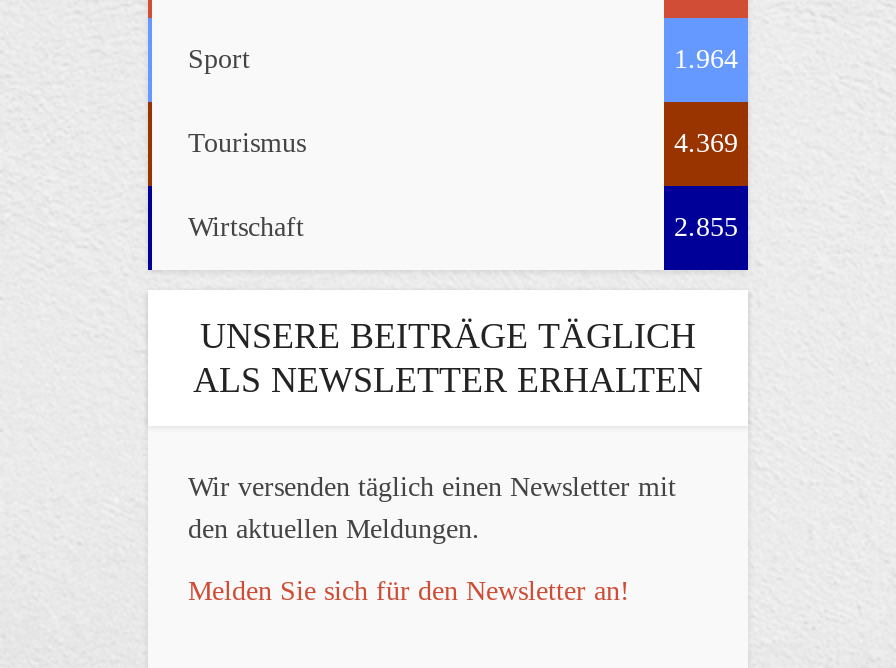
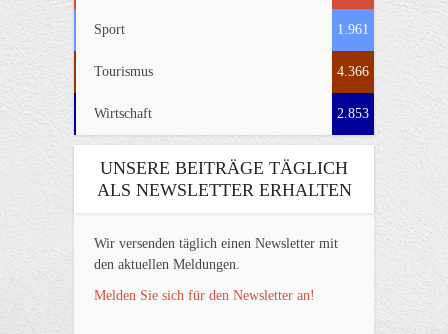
[674,43,738,73] 1.964 -> [337,22,369,37] 1.961
[674,127,738,157] 4.369 -> [337,64,369,79] 4.366
[674,211,738,241] 2.855 -> [337,106,369,121] 2.853

